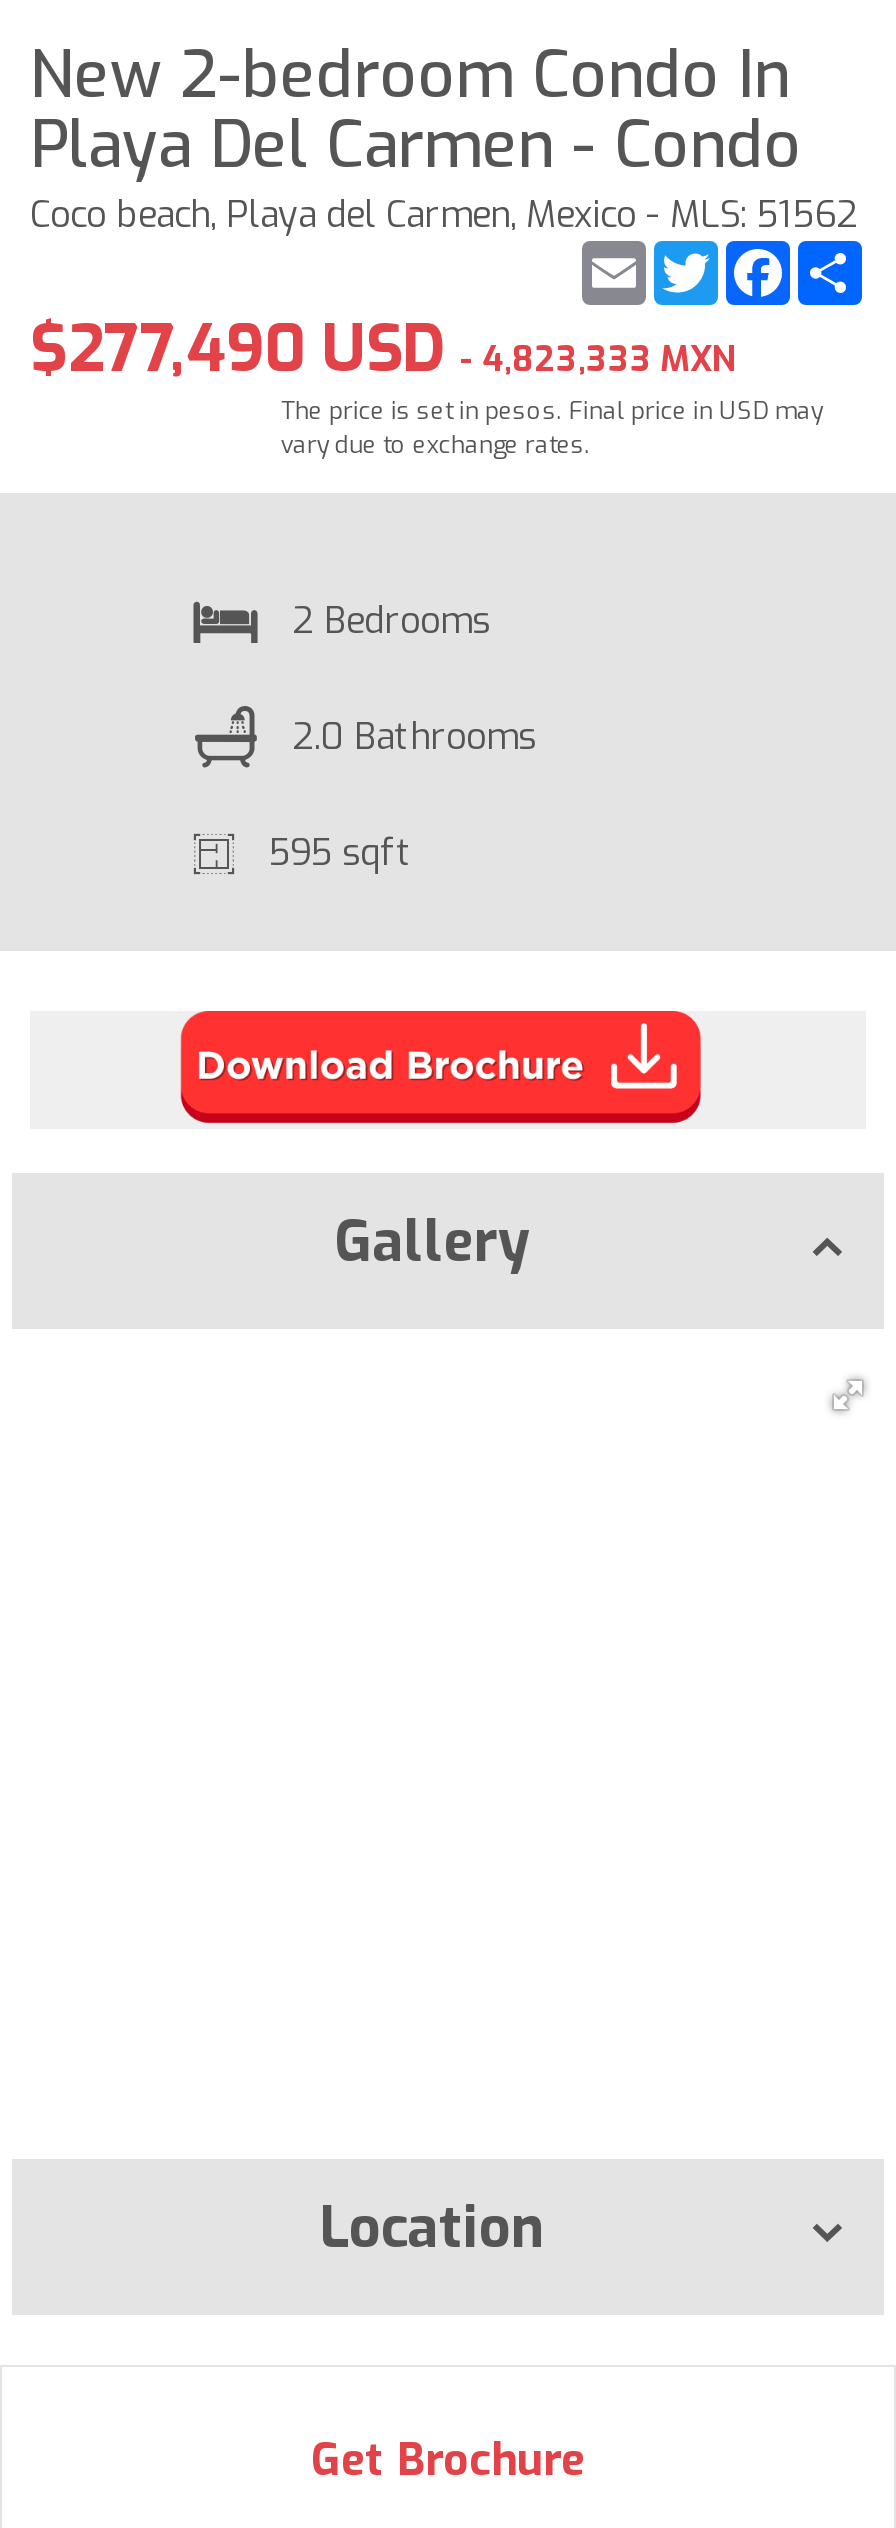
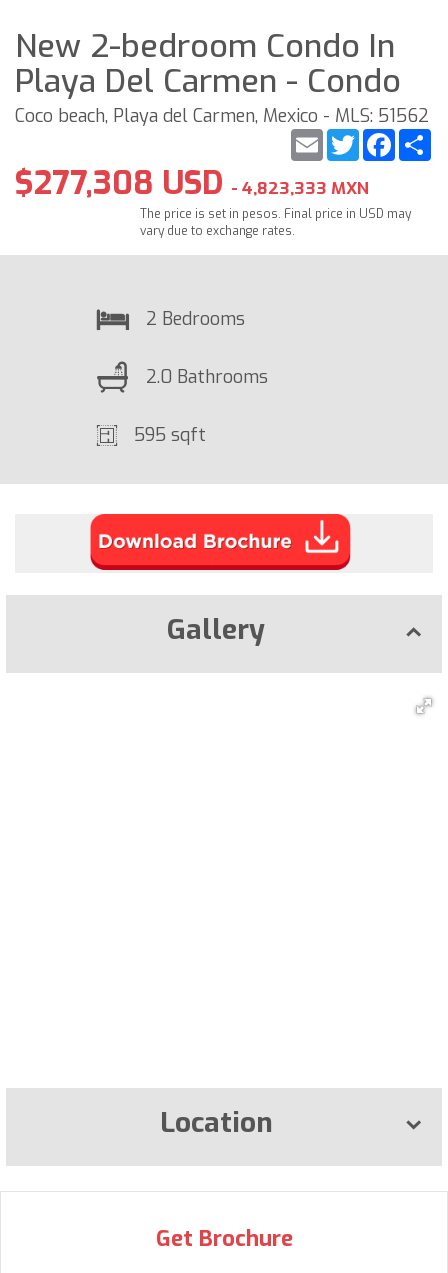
[30,307,736,391] $277,490 USD - 4,823,333 MXN -> [15,162,369,204] $277,308 USD - 4,823,333 MXN

